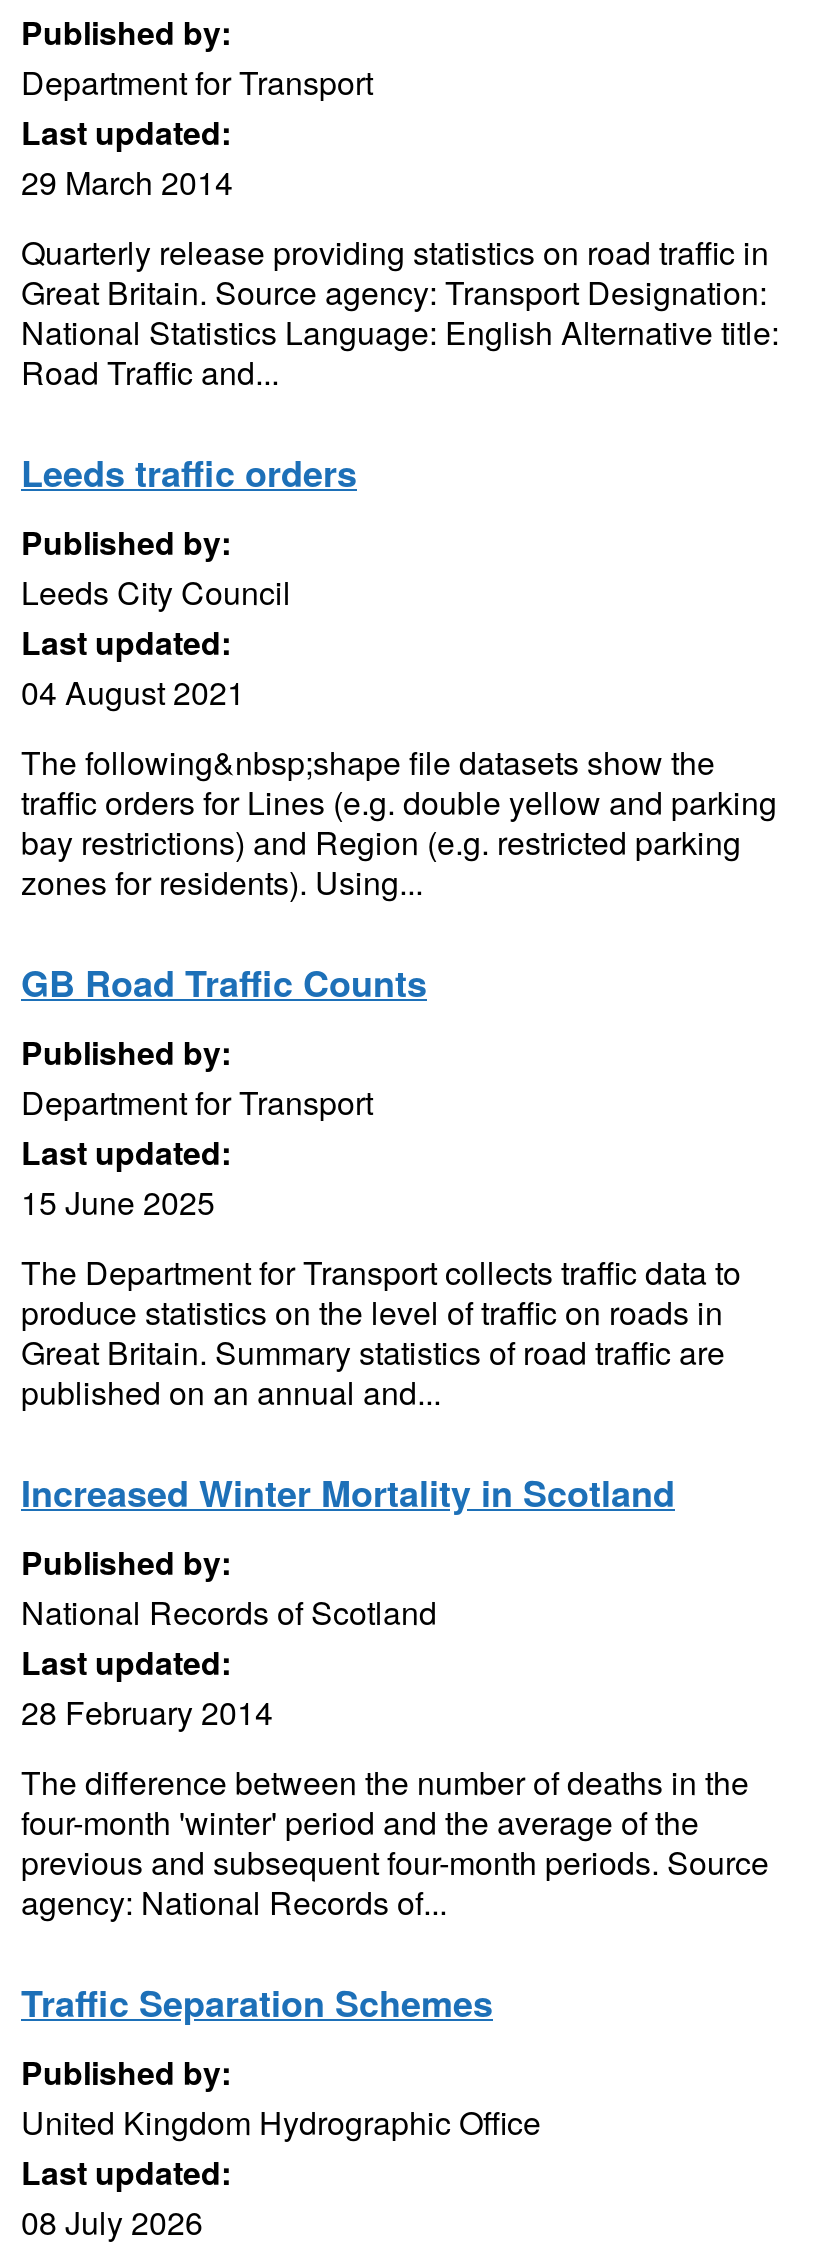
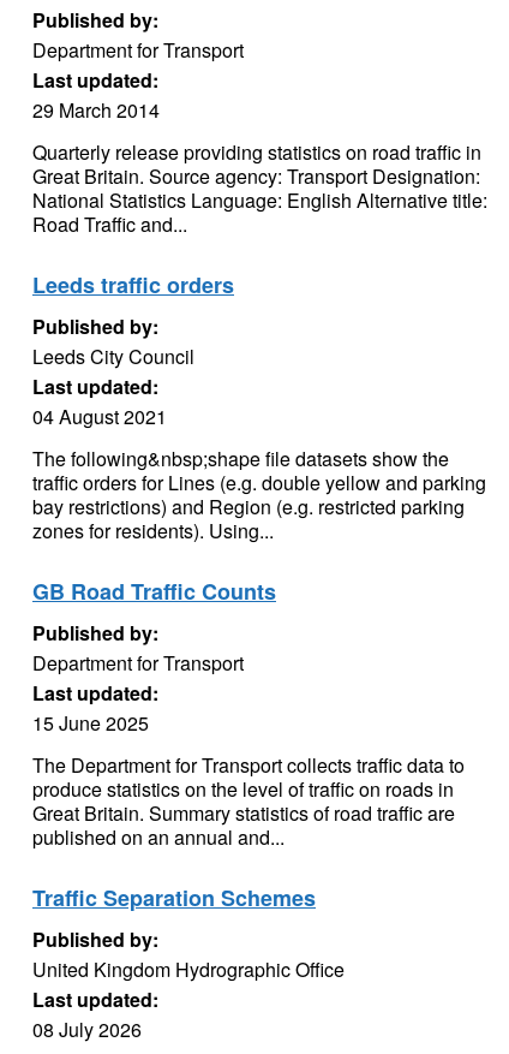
[21,1467,769,1925] Increased Winter Mortality in Scotland | Published by: | National Records of Scotland | Last updated: | 28 February 2014 | The difference between the number of deaths in the | four-month 'winter' period and the average of the | previous and subsequent four-month periods. Source | agency: National Records of... -> none

